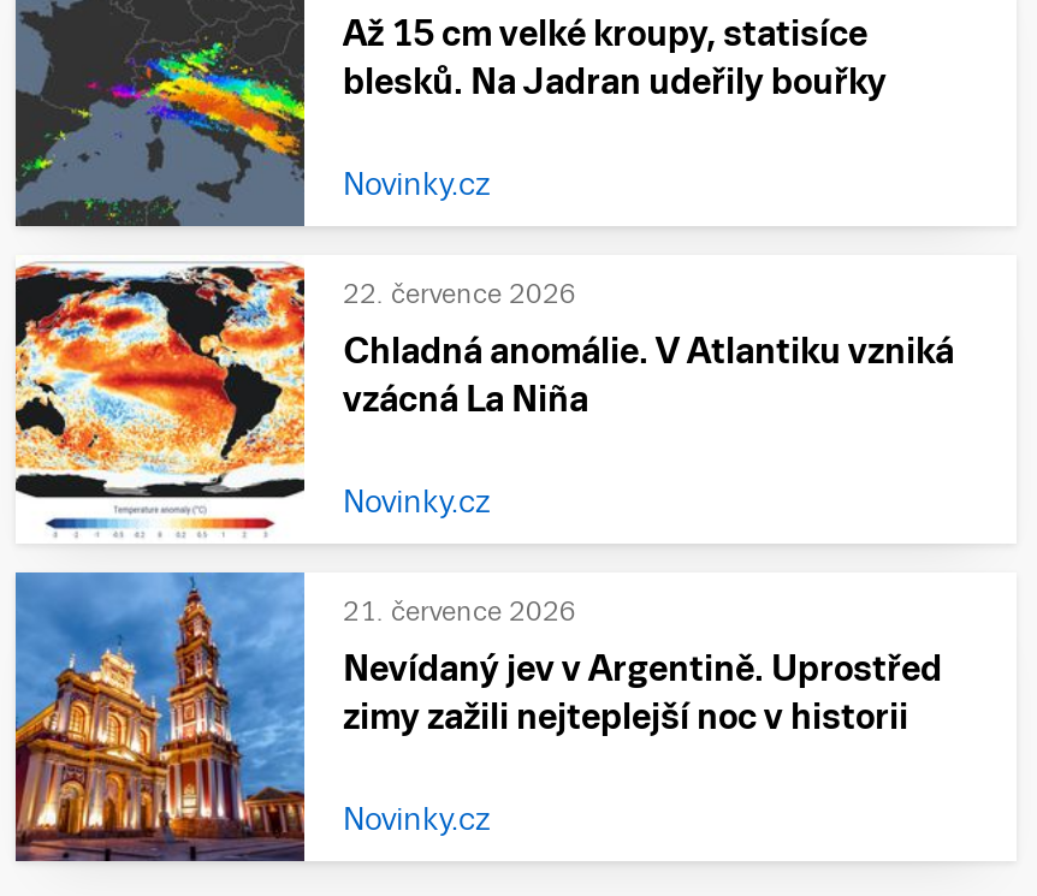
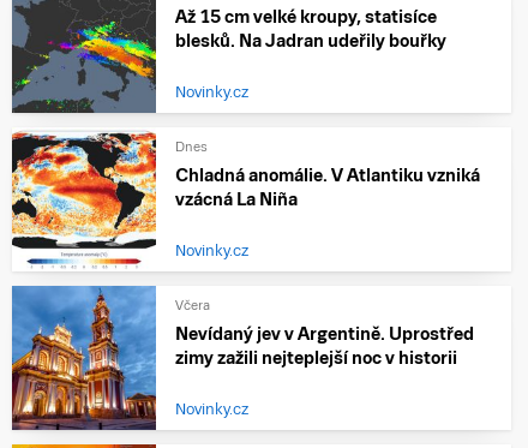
[343,279,576,308] 22. července 2026 -> [175,139,208,154] Dnes
[343,597,576,625] 21. července 2026 -> [175,298,210,312] Včera

